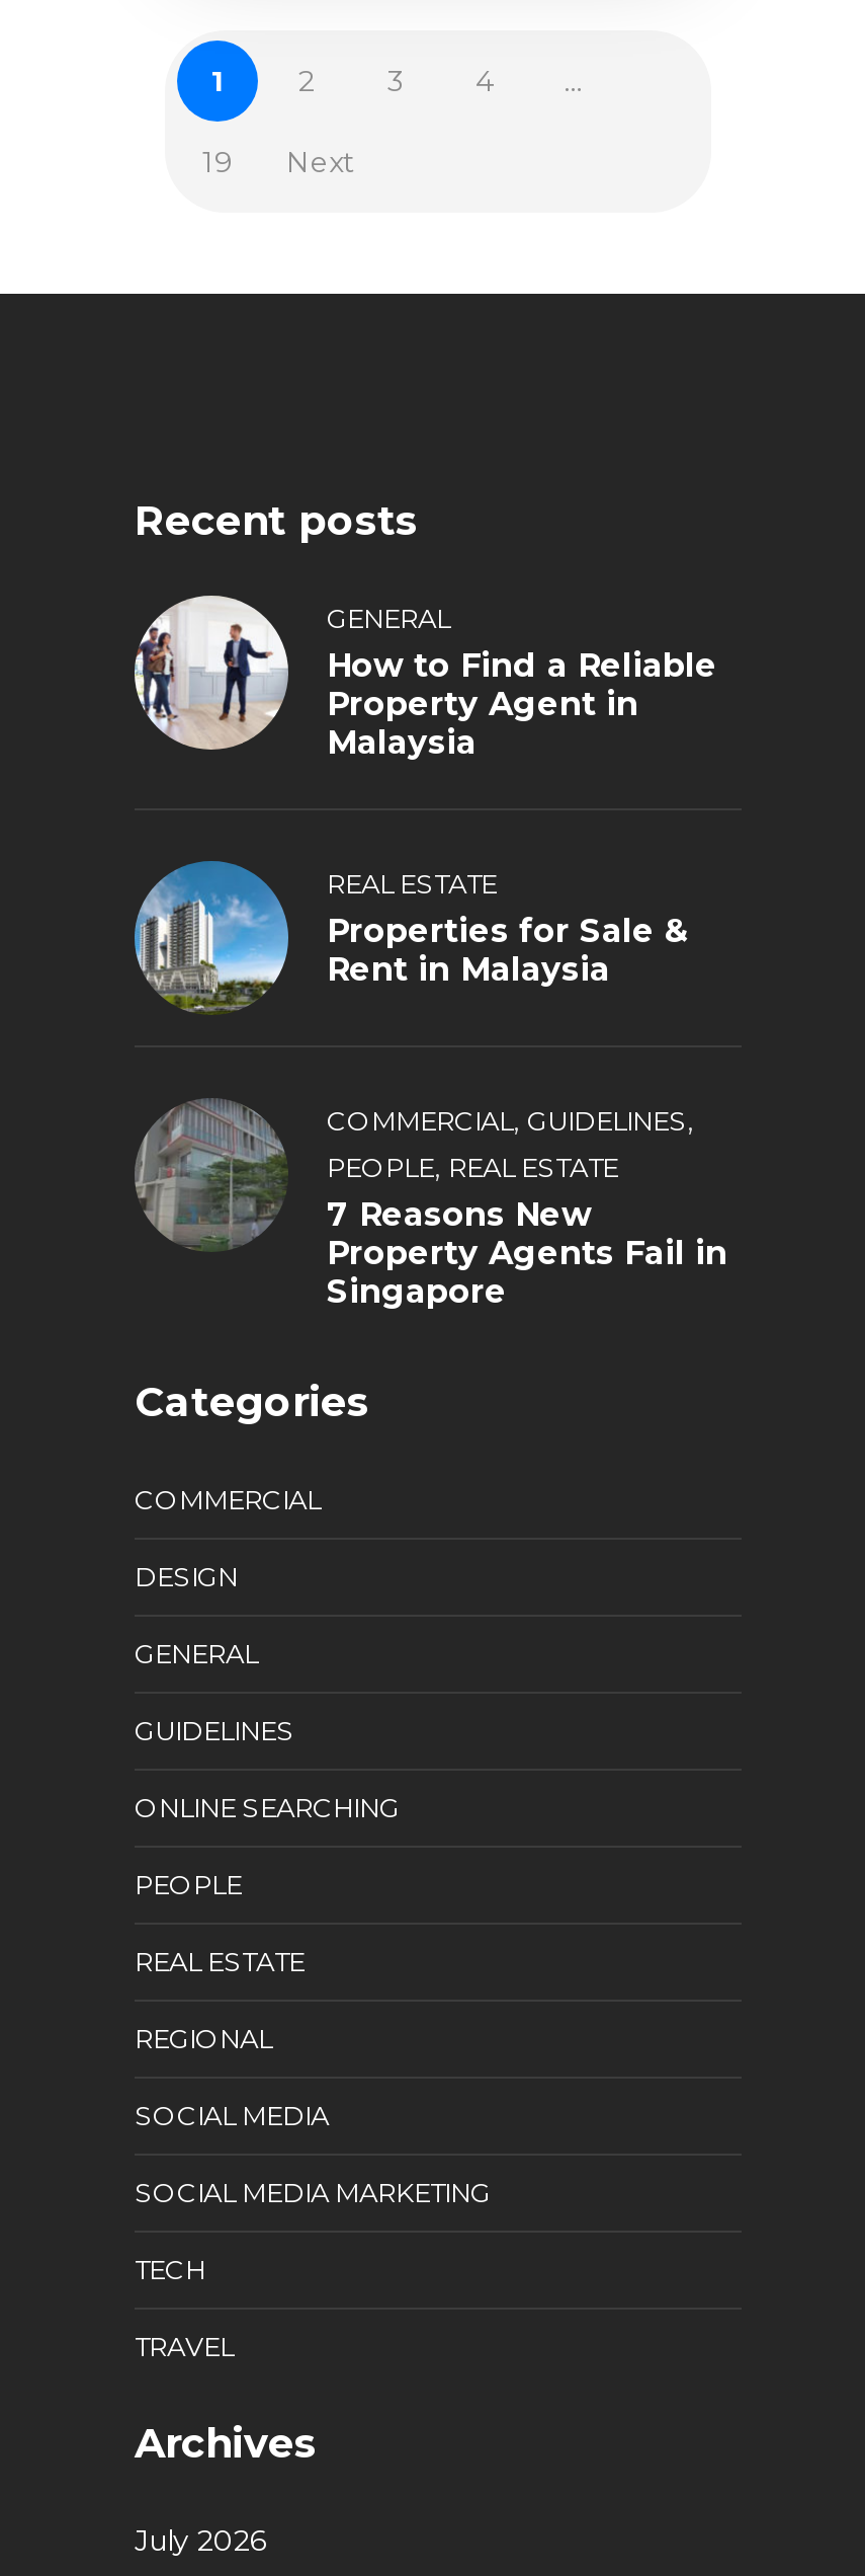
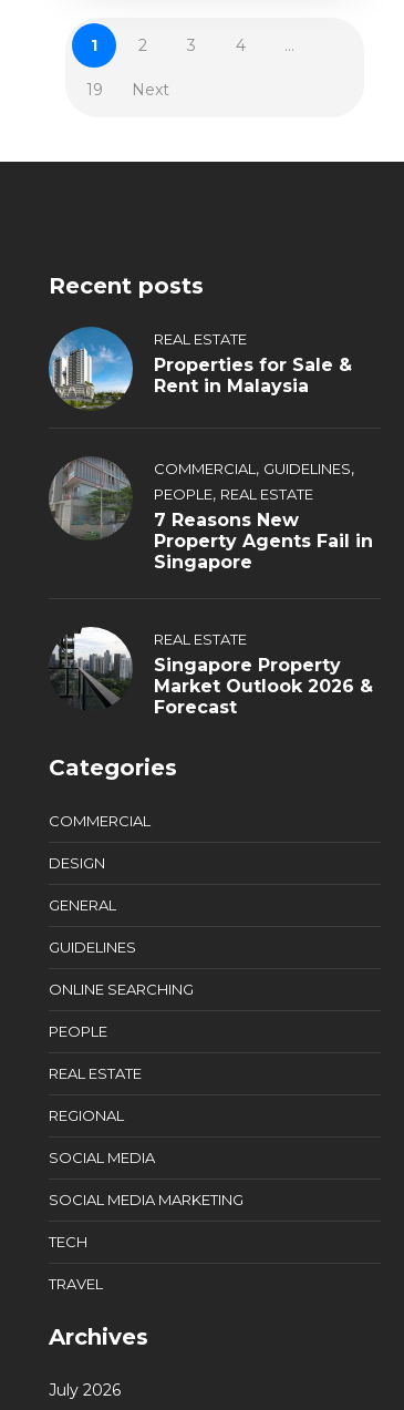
[133,594,717,762] [image] | GENERAL | How to Find a Reliable | Property Agent in | Malaysia -> none
moved [133,861,727,1311] -> [48,327,373,573]: [image] | REAL ESTATE | Properties for Sale & | ... | Property Agents Fail in | Singapore
none -> [51,626,373,718] [image] | REAL ESTATE | Singapore Property | Market Outlook 2026 & | Forecast

